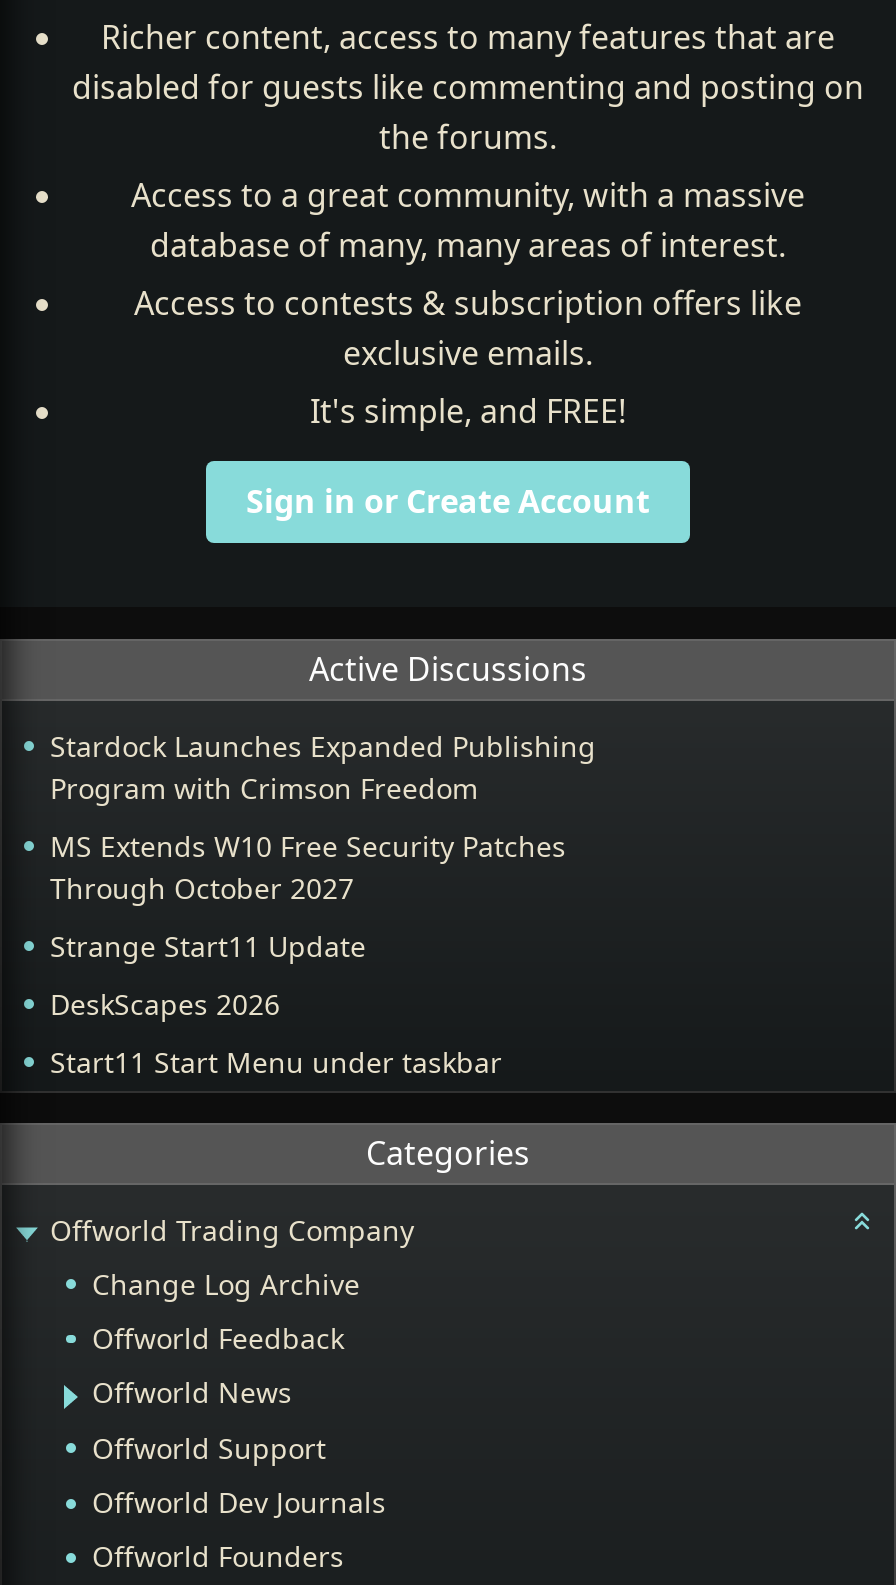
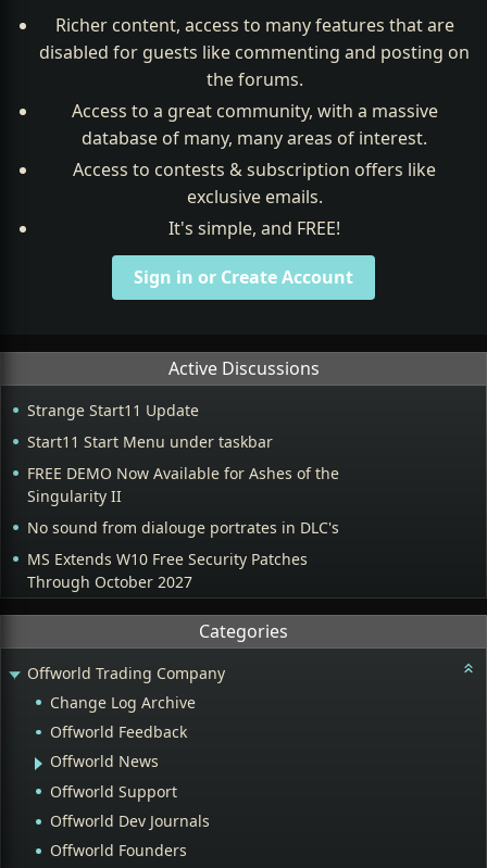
[50,727,596,807] Stardock Launches Expanded Publishing | Program with Crimson Freedom -> [27,463,339,538] FREE DEMO Now Available for Ashes of the | Singularity II | No sound from dialouge portrates in DLC's
moved [50,827,566,907] -> [27,548,308,592]: MS Extends W10 Free Security Patches | Through October 2027
moved [50,927,502,1081] -> [27,400,273,452]: Strange Start11 Update | Start11 Start Menu under taskbar
[50,985,280,1023] DeskScapes 2026 -> none

